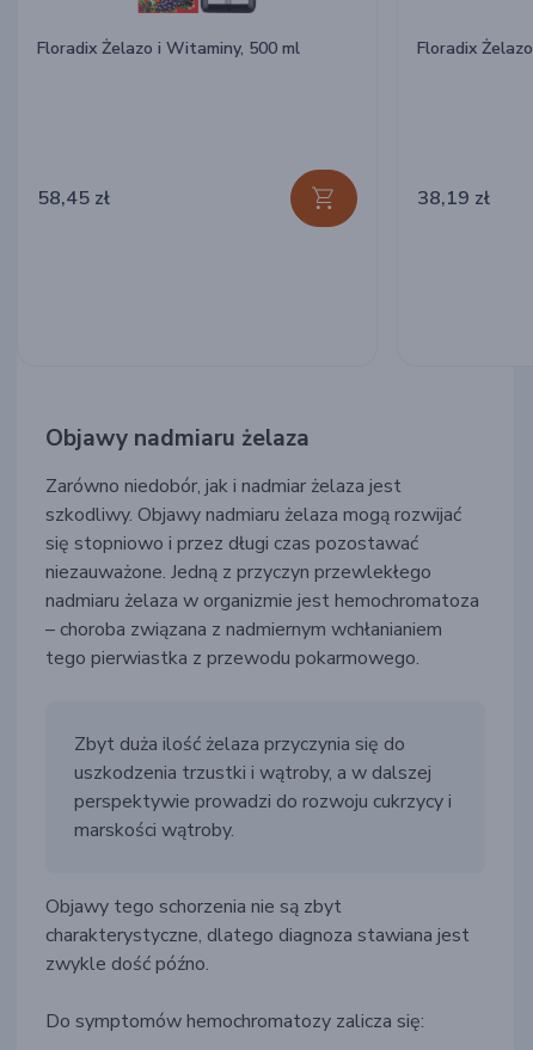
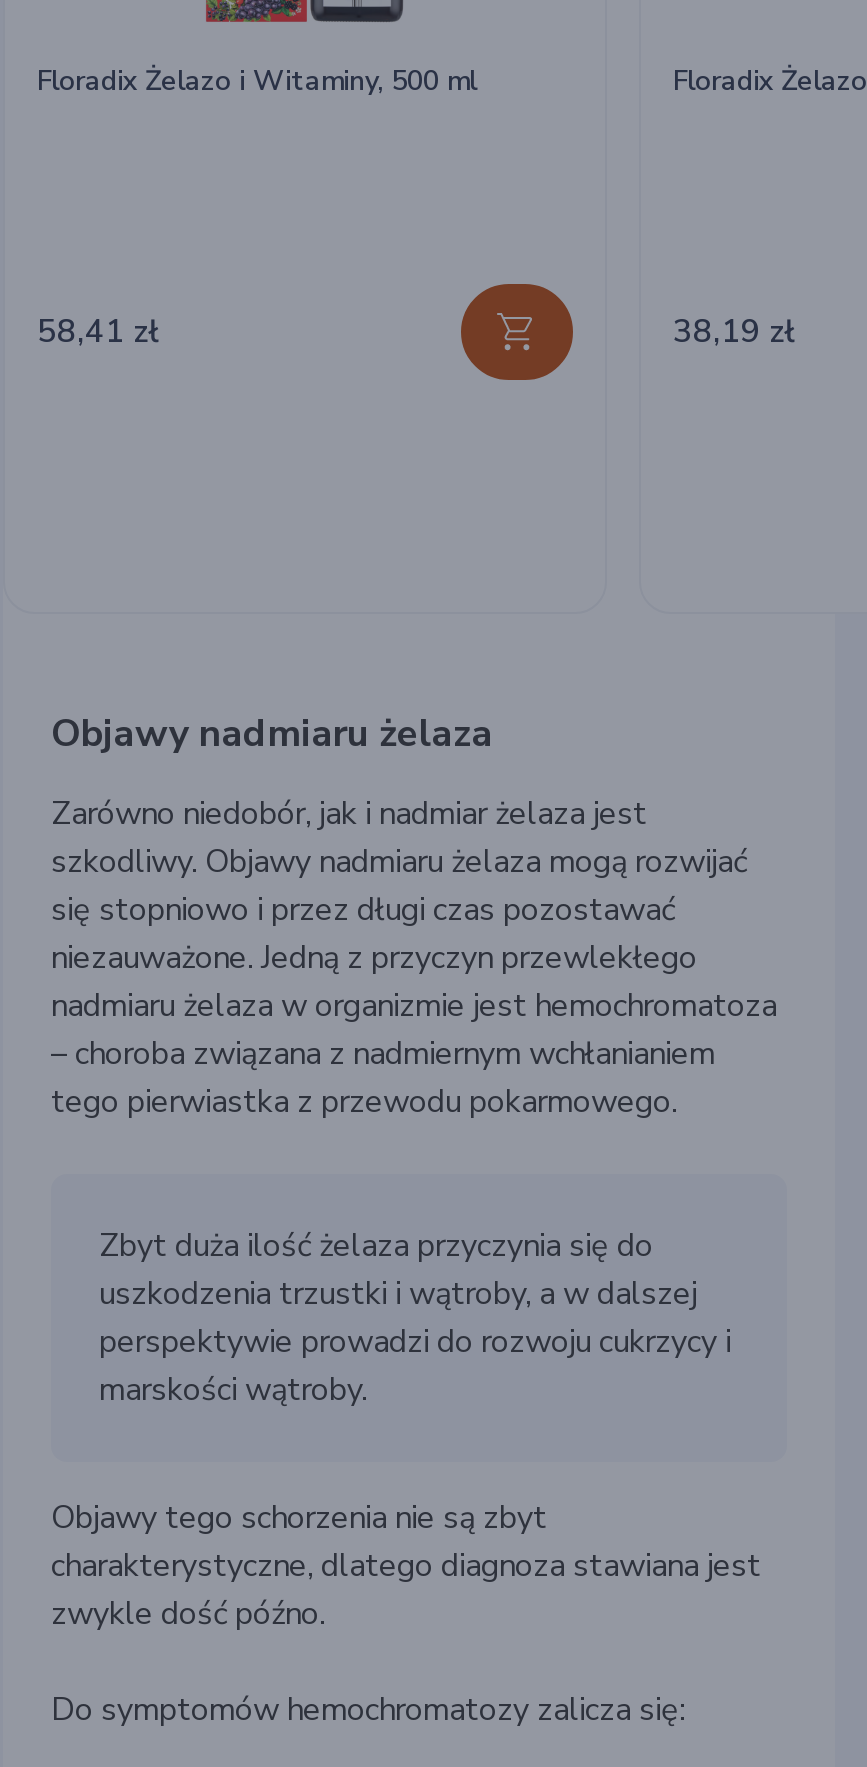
[37,186,110,212] 58,45 zł -> [37,311,159,355] 58,41 zł

